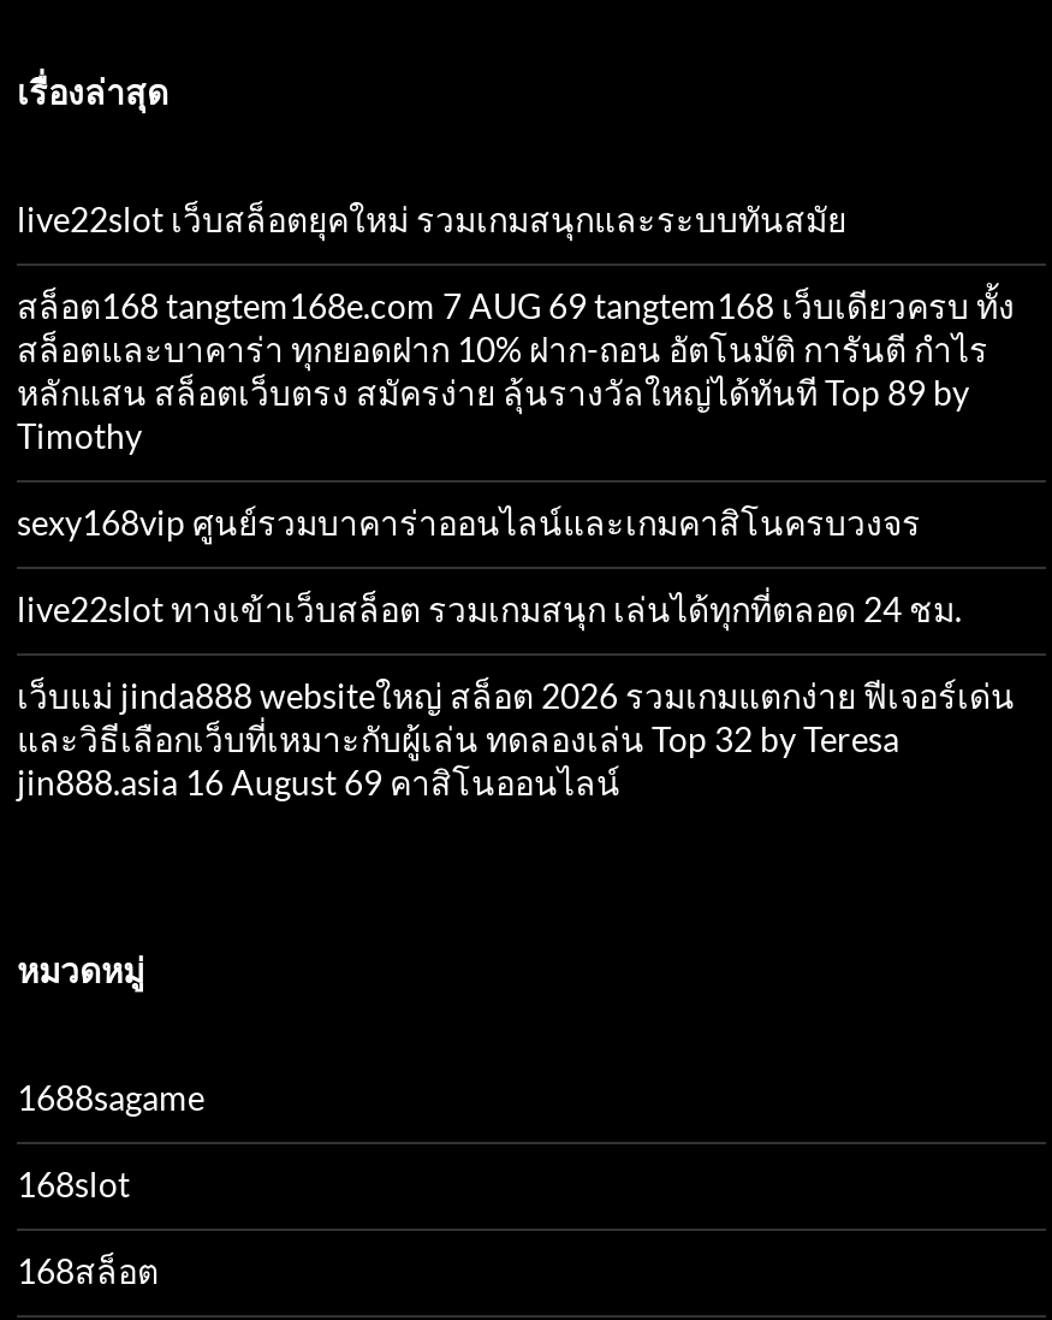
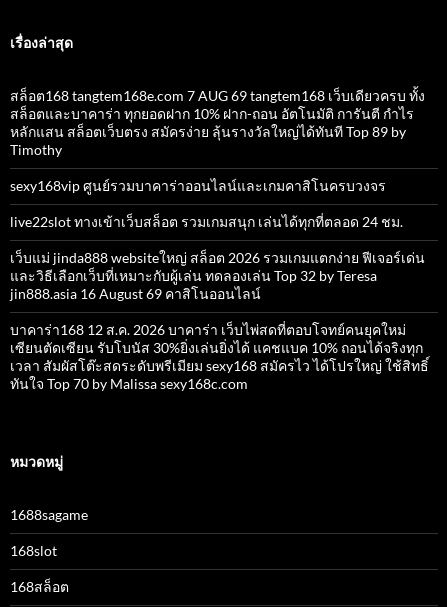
[17,199,846,239] live22slot เว็บสล็อตยุคใหม่ รวมเกมสนุกและระบบทันสมัย -> none
moved [17,285,1015,803] -> [10,87,425,302]: สล็อต168 tangtem168e.com 7 AUG 69 tangtem168 เว็บเดียวครบ ทั้ง | สล็อตและบาคาร่า ทุกยอดฝาก 10% ฝาก-ถอน อัตโนมัติ การันตี กำไร | หลักแสน สล็อตเว็บตรง สมัครง่าย ลุ้นรางวัลใหญ่ได้ทันที Top 89 by | ... | และวิธีเลือกเว็บที่เหมาะกับผู้เล่น ทดลองเล่น Top 32 by Teresa | jin888.asia 16 August 69 คาสิโนออนไลน์
none -> [10,321,429,392] บาคาร่า168 12 ส.ค. 2026 บาคาร่า เว็บไพ่สดที่ตอบโจทย์คนยุคใหม่ | เซียนตัดเซียน รับโบนัส 30%ยิ่งเล่นยิ่งได้ แคชแบค 10% ถอนได้จริงทุก | เวลา สัมผัสโต๊ะสดระดับพรีเมียม sexy168 สมัครไว ได้โปรใหญ่ ใช้สิทธิ์ | ทันใจ Top 70 by Malissa sexy168c.com

